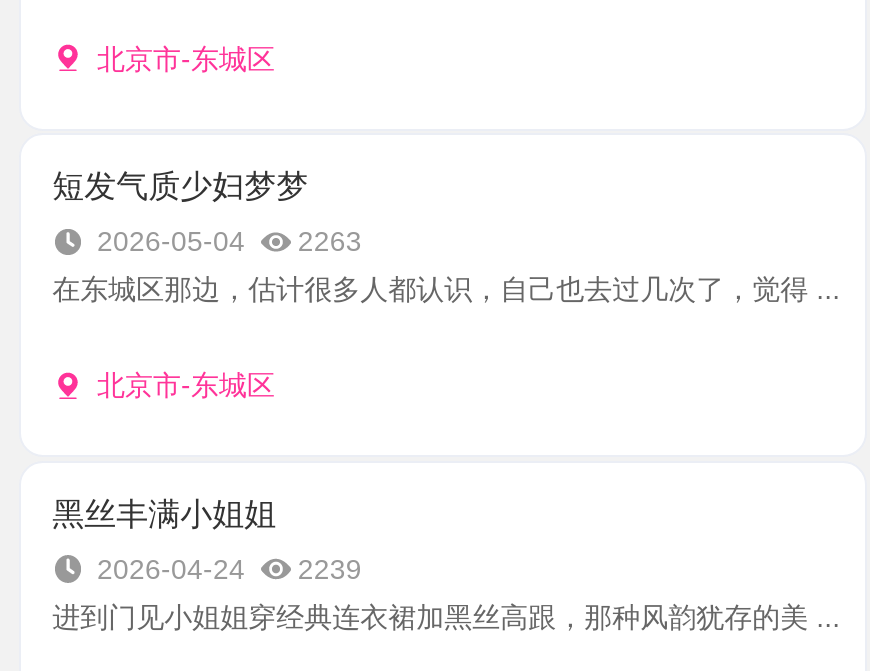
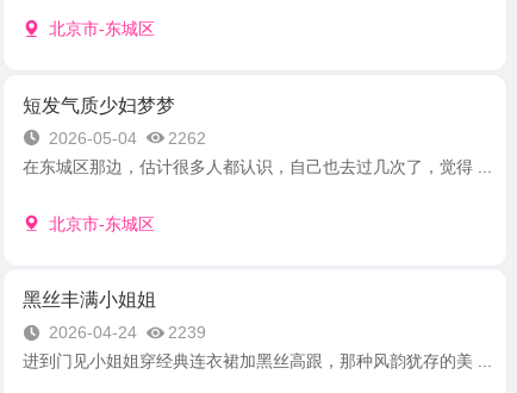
[97,225,362,257] 2026-05-04 2263 -> [49,128,207,147] 2026-05-04 2262

